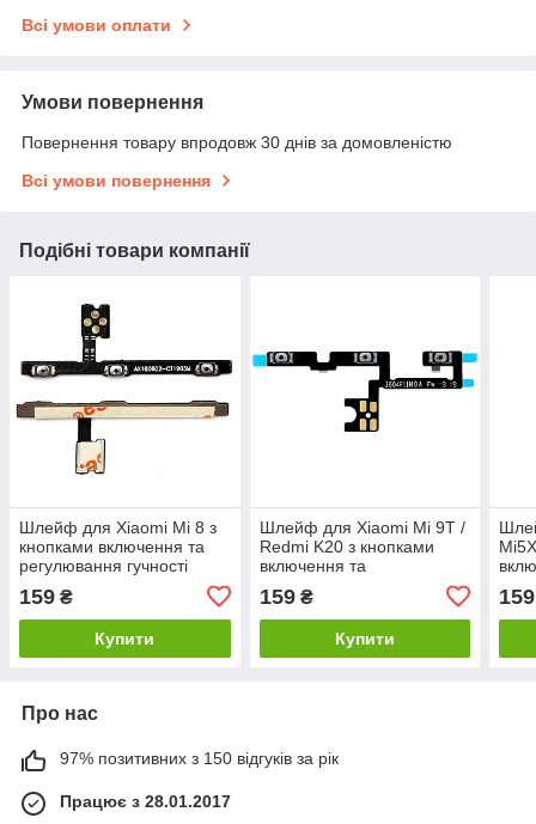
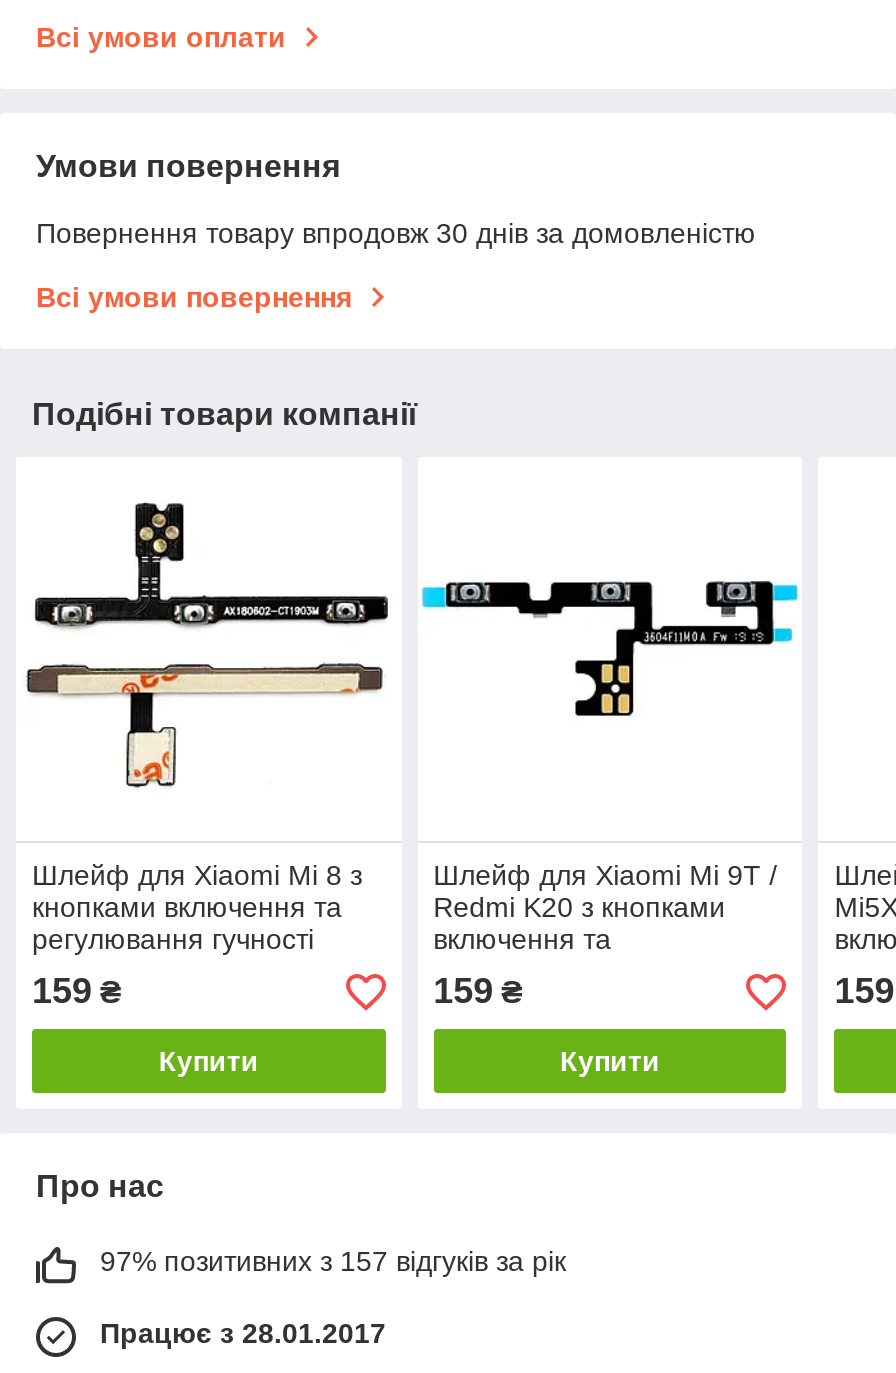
[60,748,339,768] 97% позитивних з 150 відгуків за рік -> [100,1246,566,1278] 97% позитивних з 157 відгуків за рік

